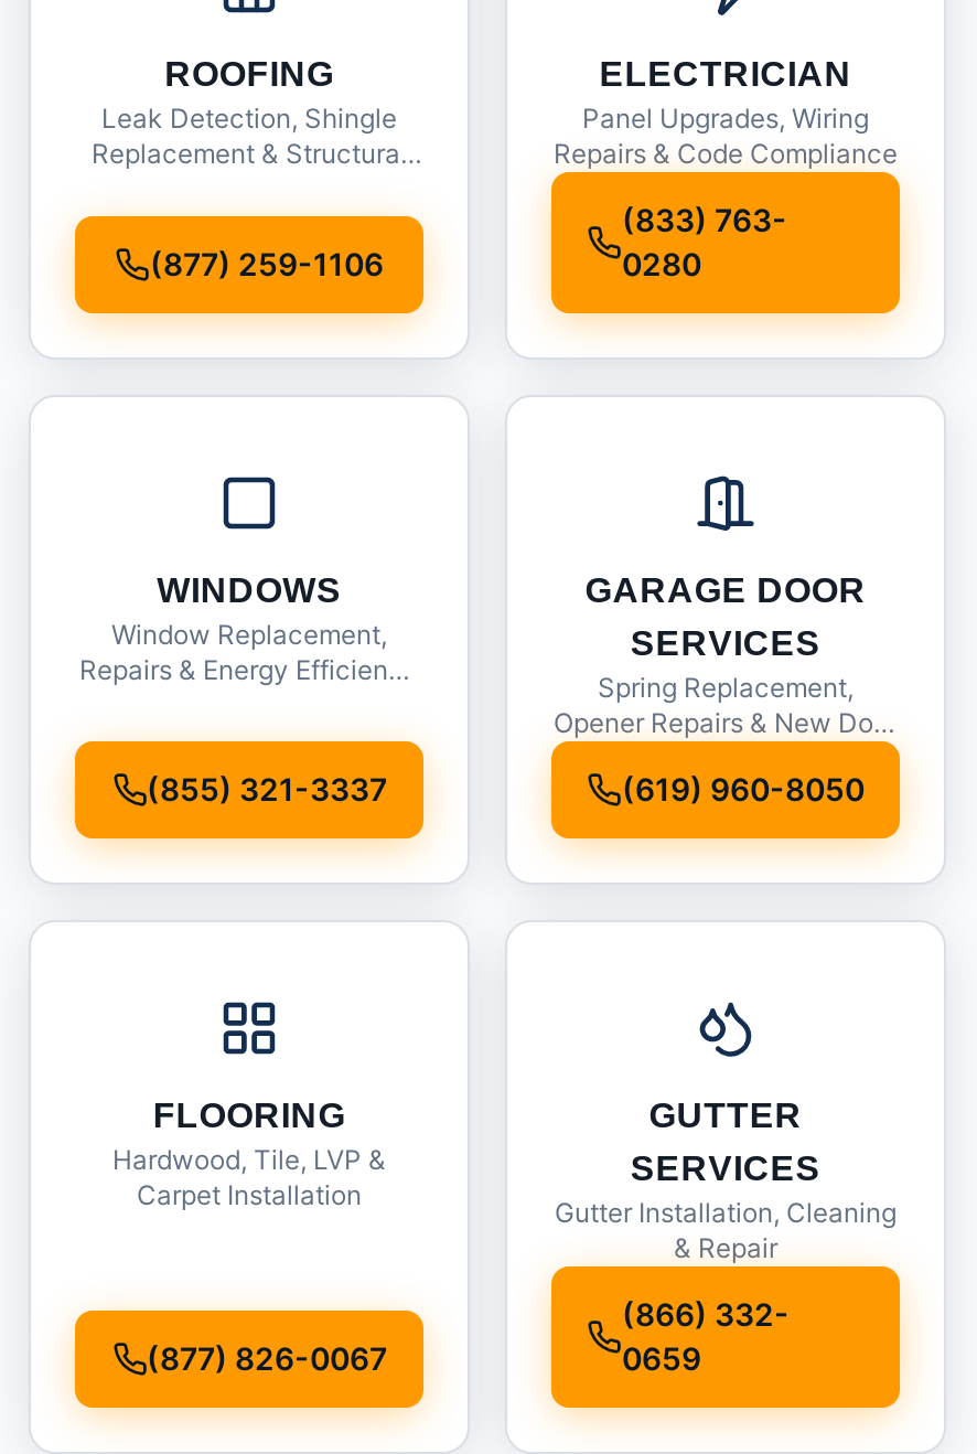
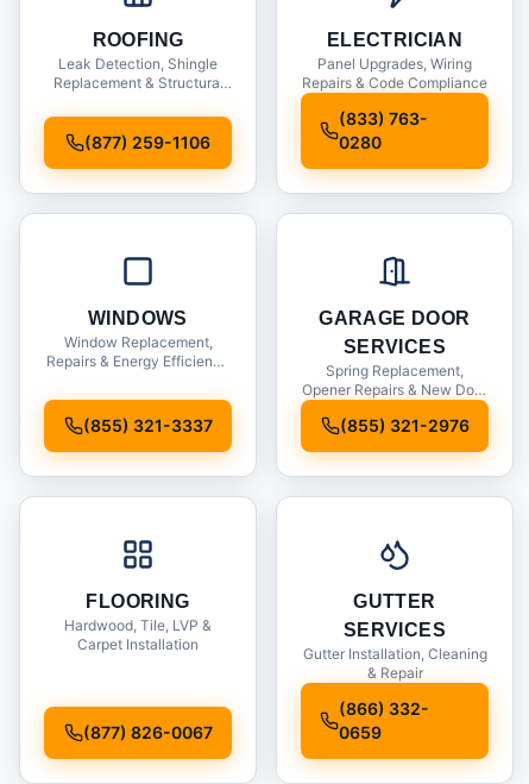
[622,770,865,808] (619) 960-8050 -> [339,415,469,435] (855) 321-2976

